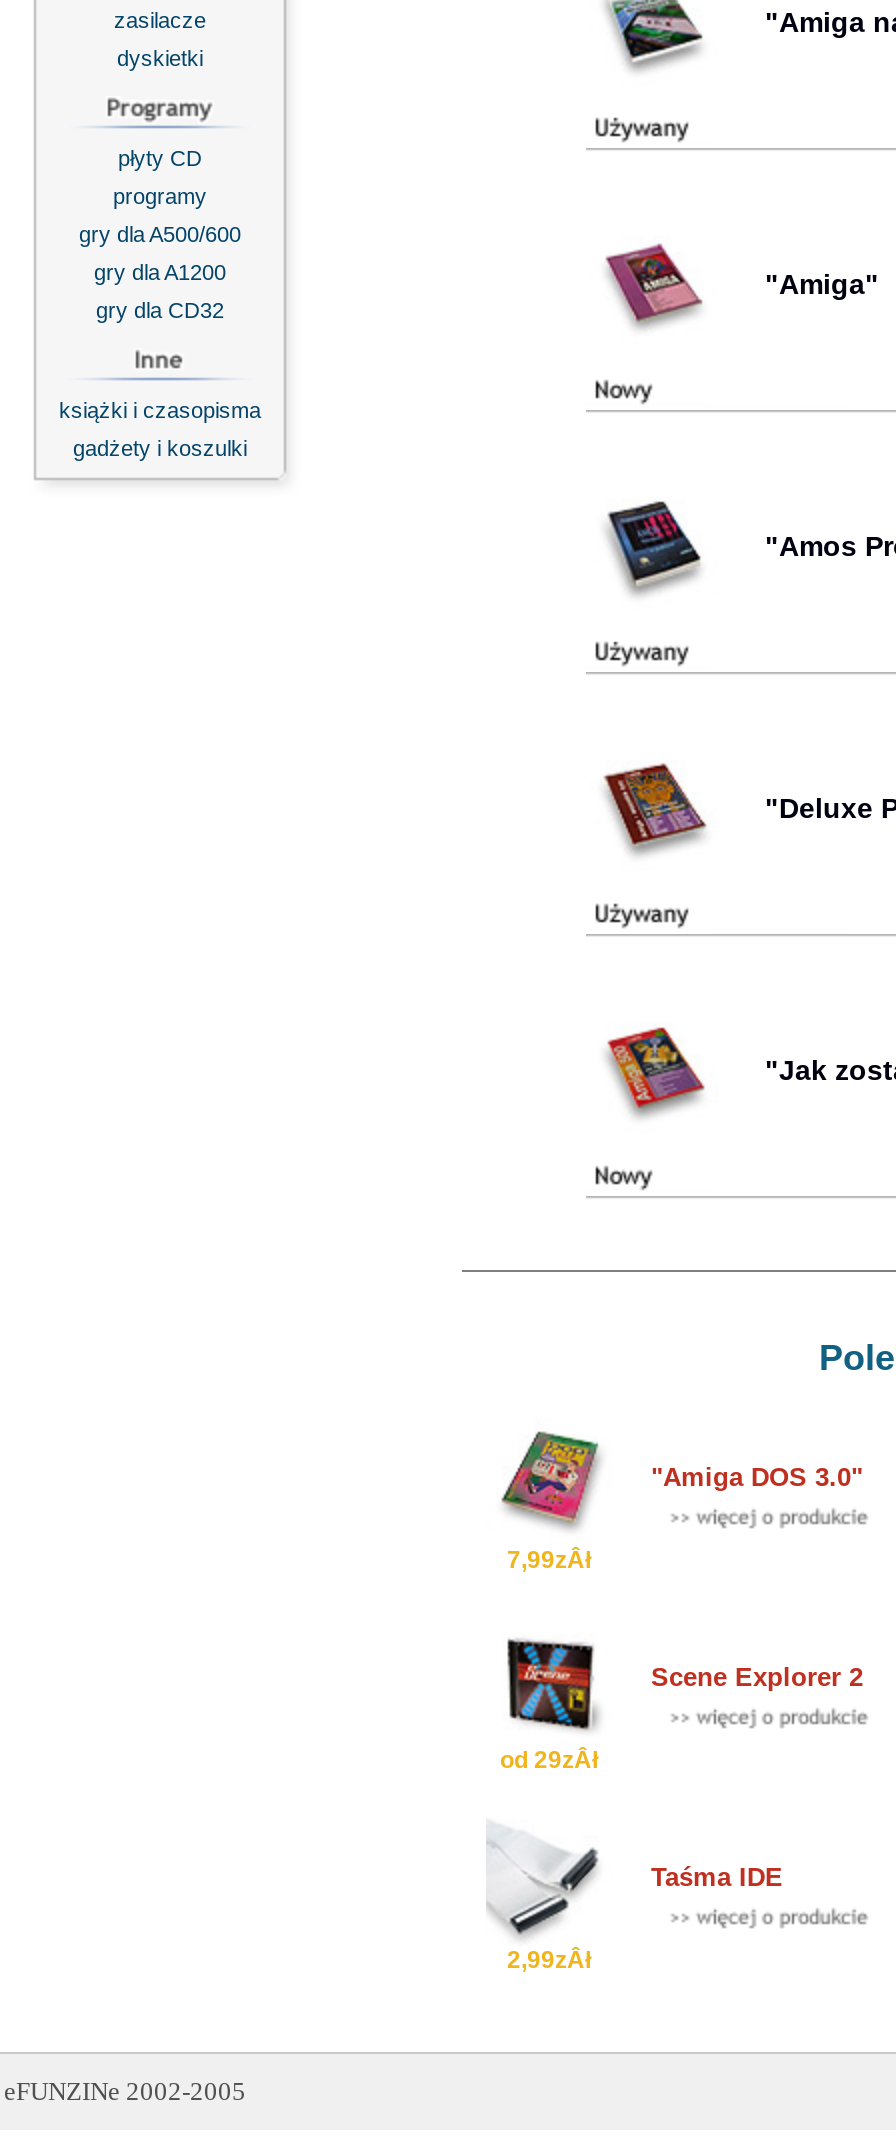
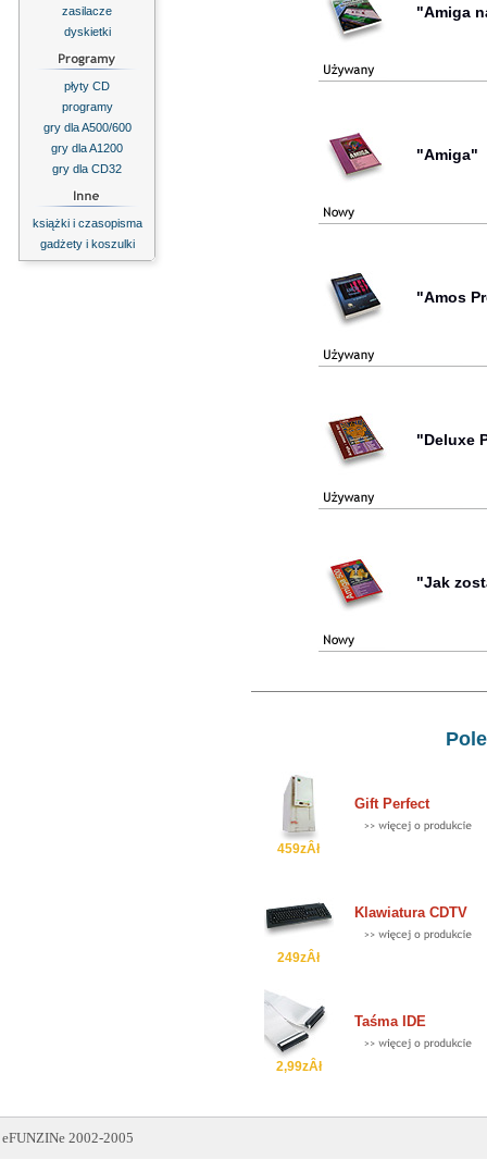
[500,1426,602,1574] [image] | 7,99zÂł -> [273,775,326,857] [image] | 459zÂł
[651,1462,863,1492] "Amiga DOS 3.0" -> [354,796,429,812] Gift Perfect
[490,1638,610,1774] [image] | od 29zÂł -> [265,892,333,965] [image] | 249zÂł
[651,1662,863,1692] Scene Explorer 2 -> [354,904,467,921] Klawiatura CDTV

